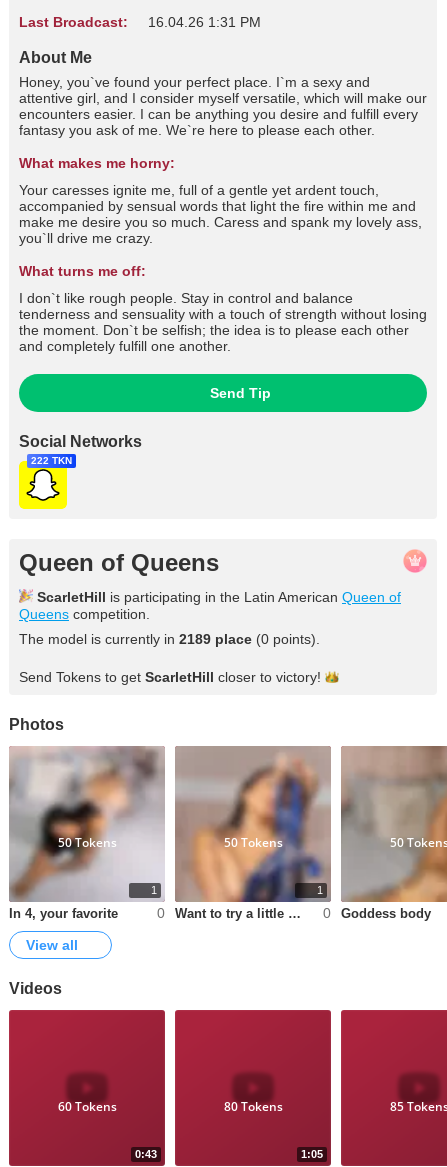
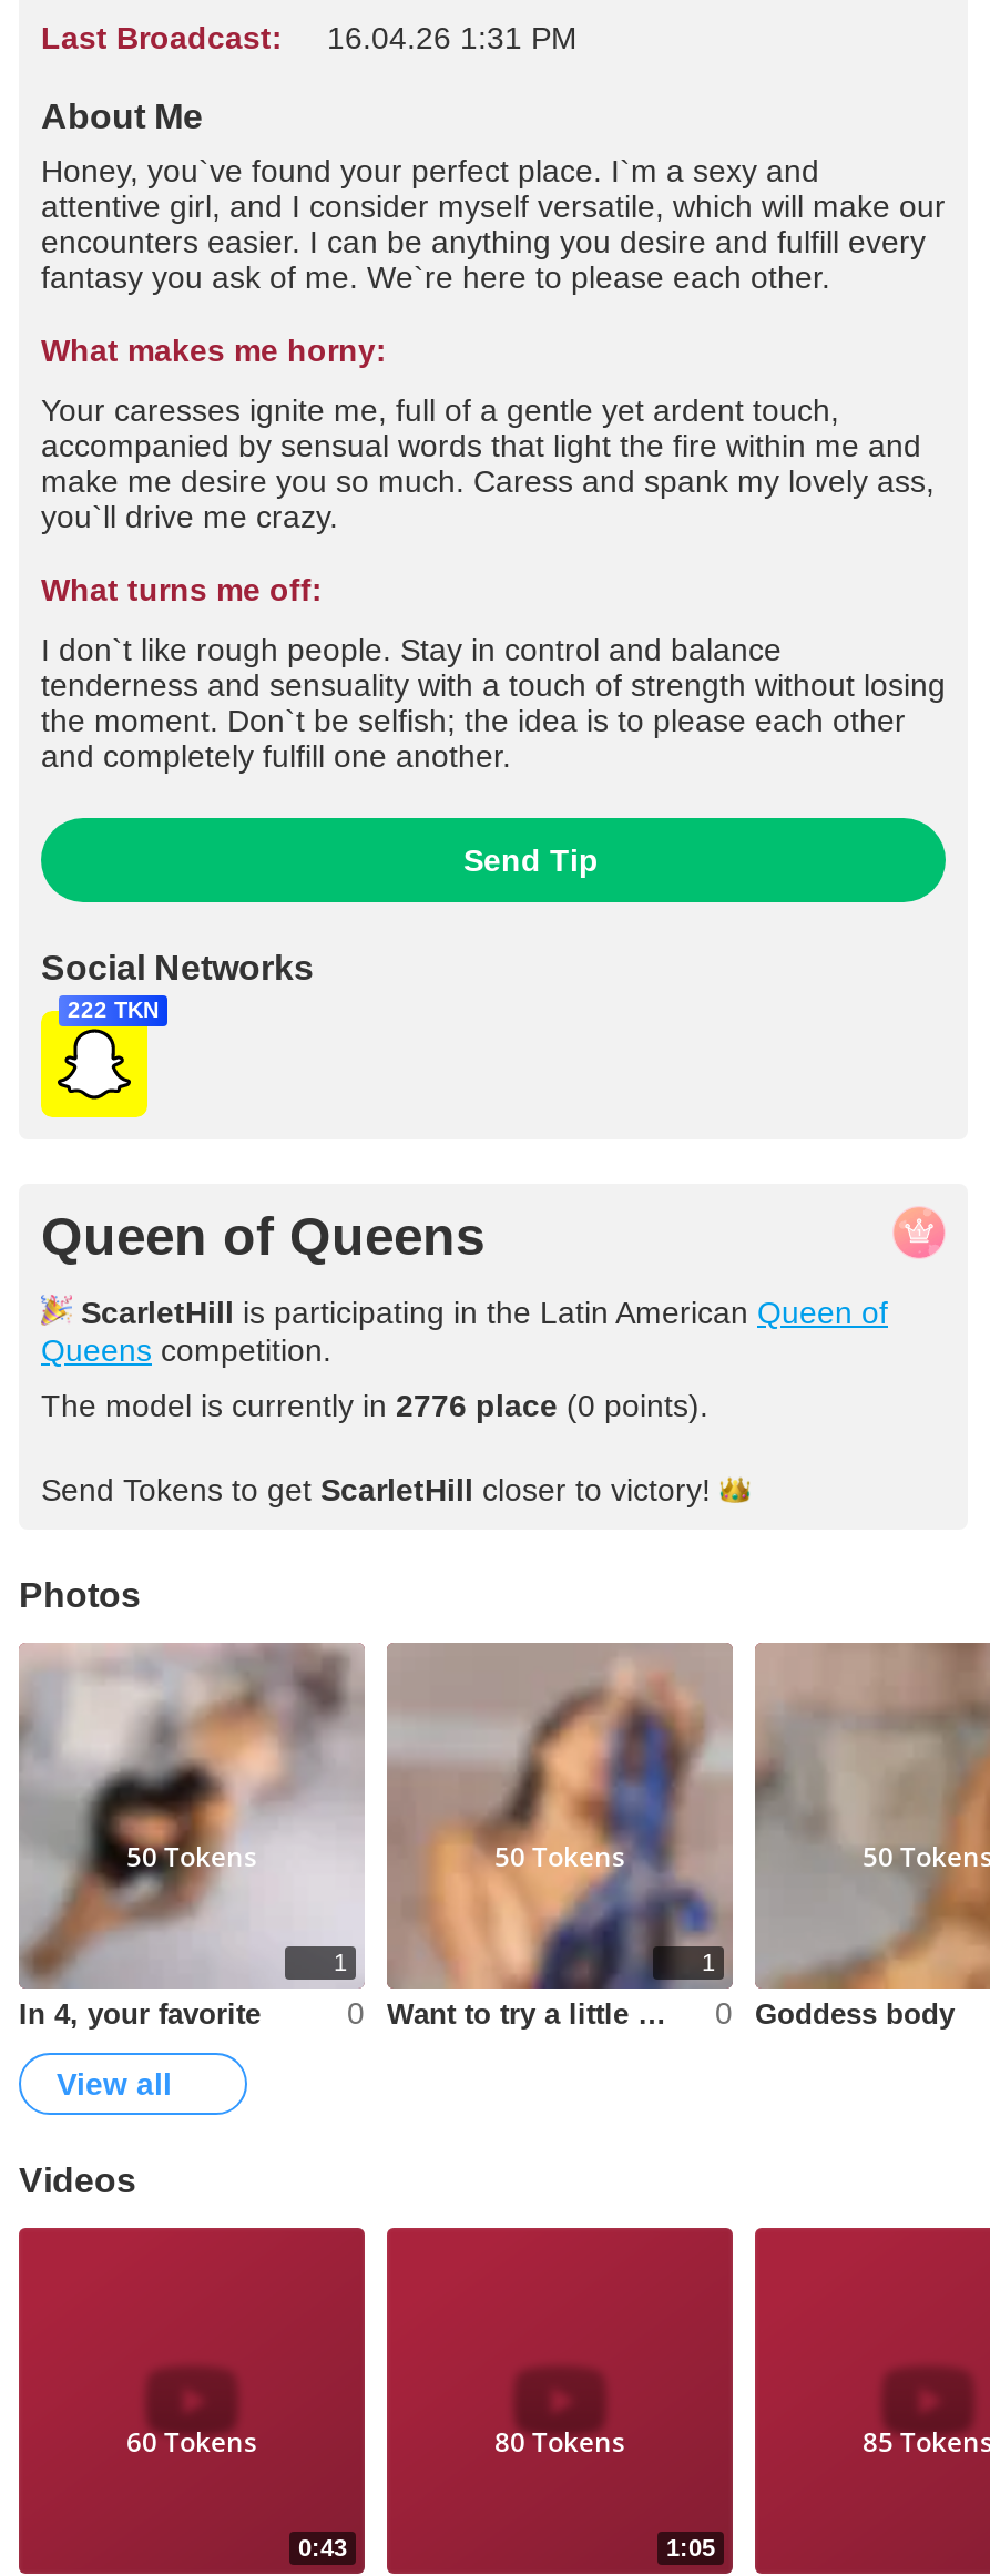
[19,631,320,647] The model is currently in 2189 place (0 points). -> [41,1388,708,1423] The model is currently in 2776 place (0 points).

